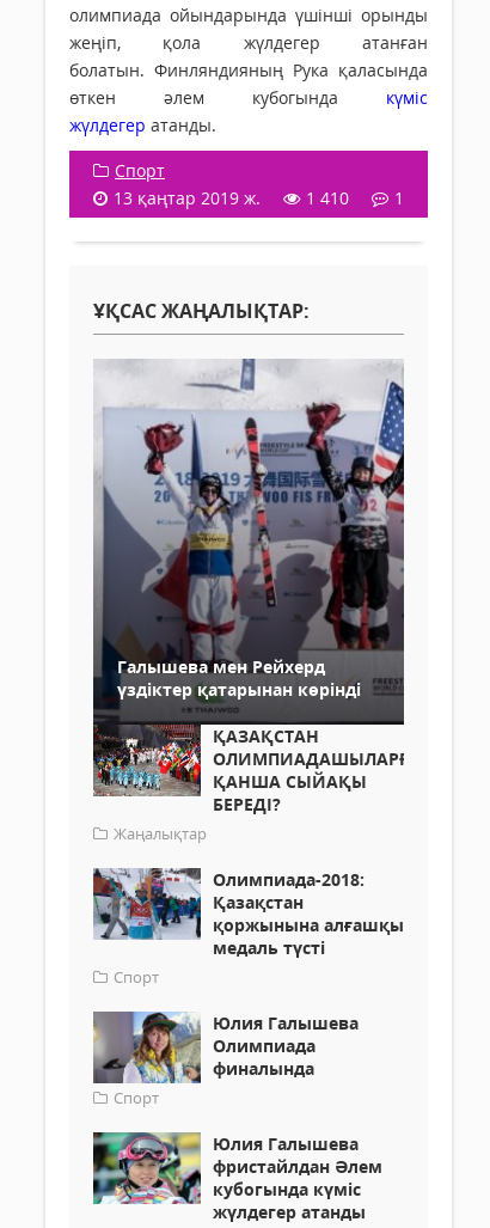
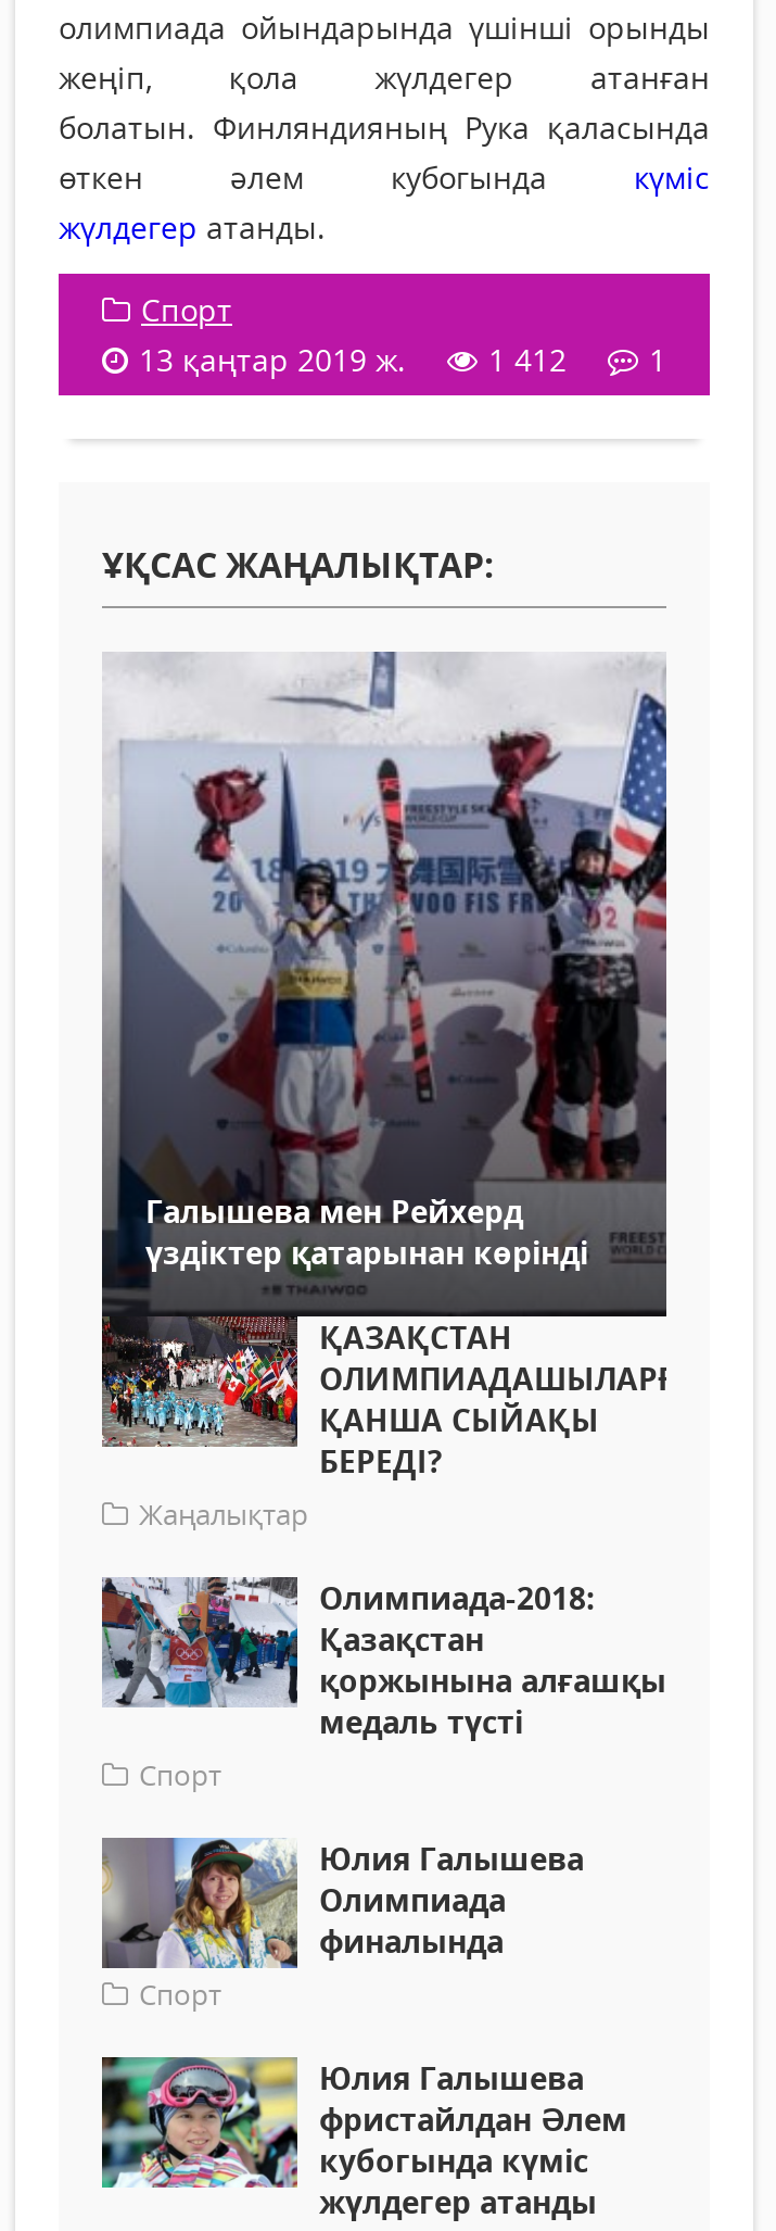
[114,186,404,209] 13 қаңтар 2019 ж. 1 410 1 -> [139,338,666,380] 13 қаңтар 2019 ж. 1 412 1

